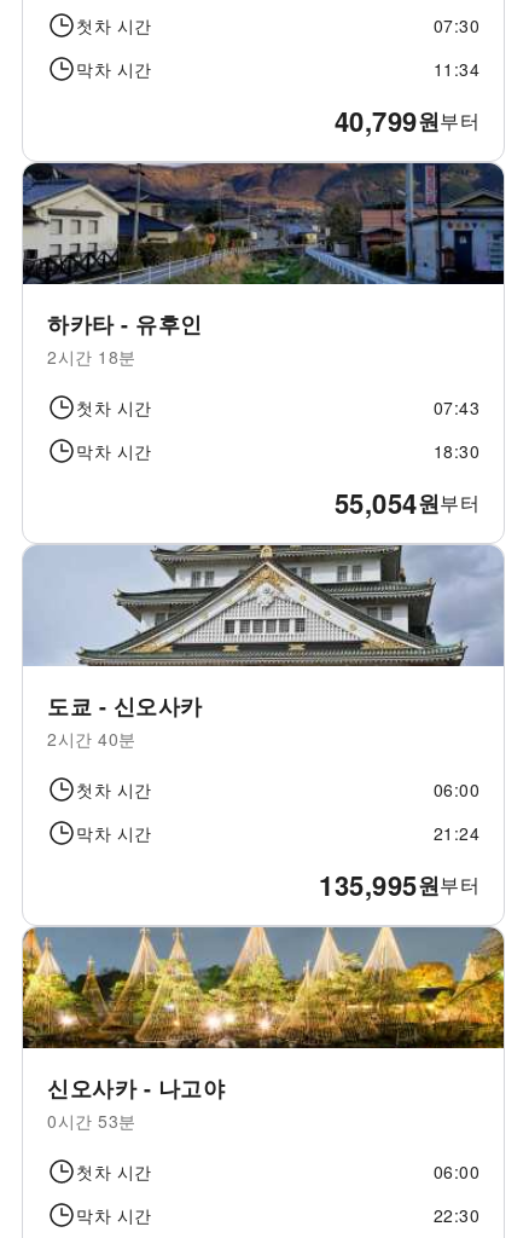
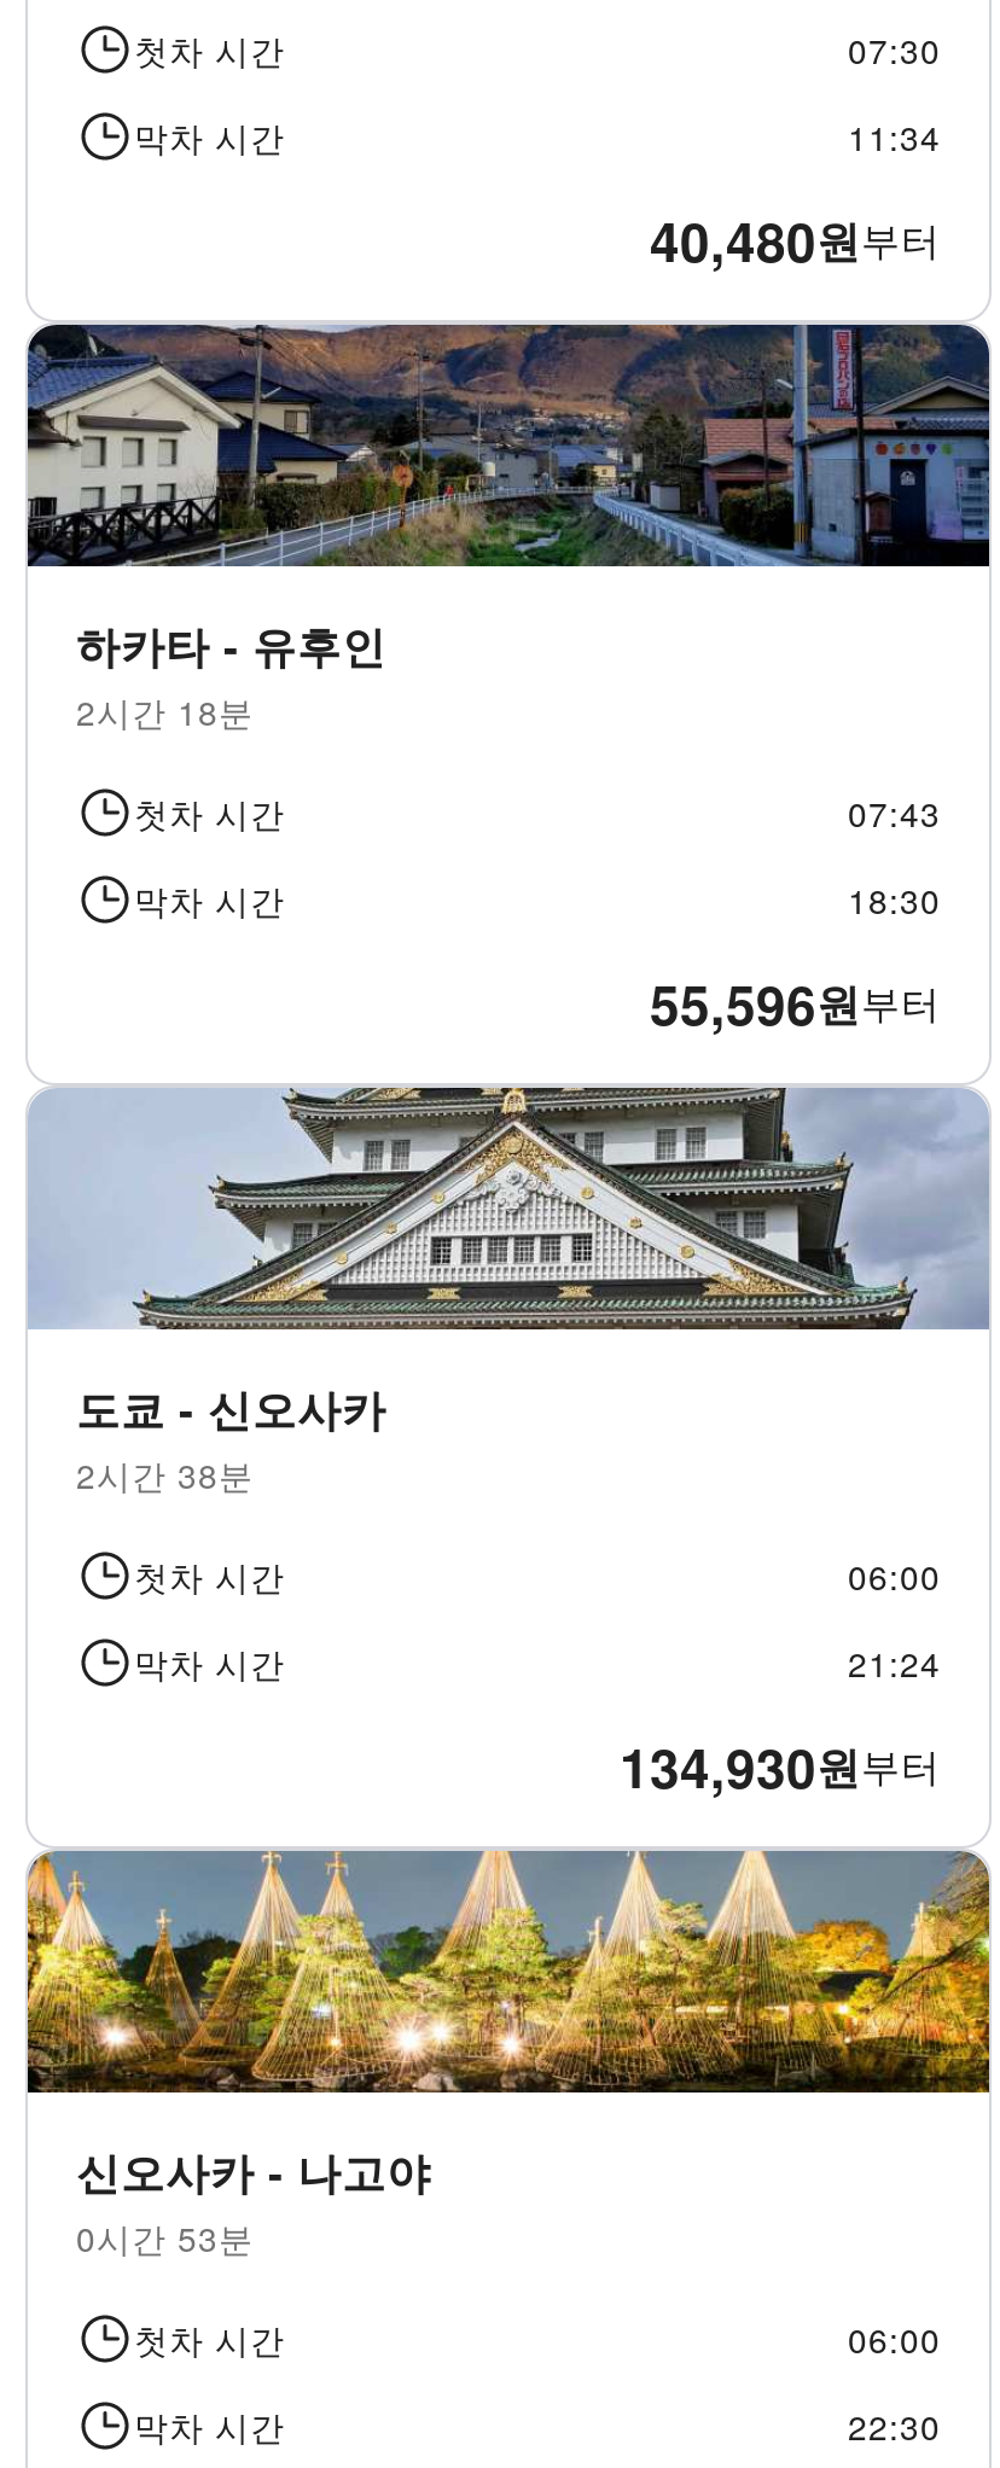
[334,102,479,140] 40,799 원 부터 -> [650,202,941,279] 40,480 원 부터
[334,484,479,522] 55,054 원 부터 -> [650,965,941,1042] 55,596 원 부터
[47,727,136,751] 2시간 40분 -> [76,1450,254,1498] 2시간 38분
[319,866,479,904] 135,995 원 부터 -> [620,1728,941,1805] 134,930 원 부터

